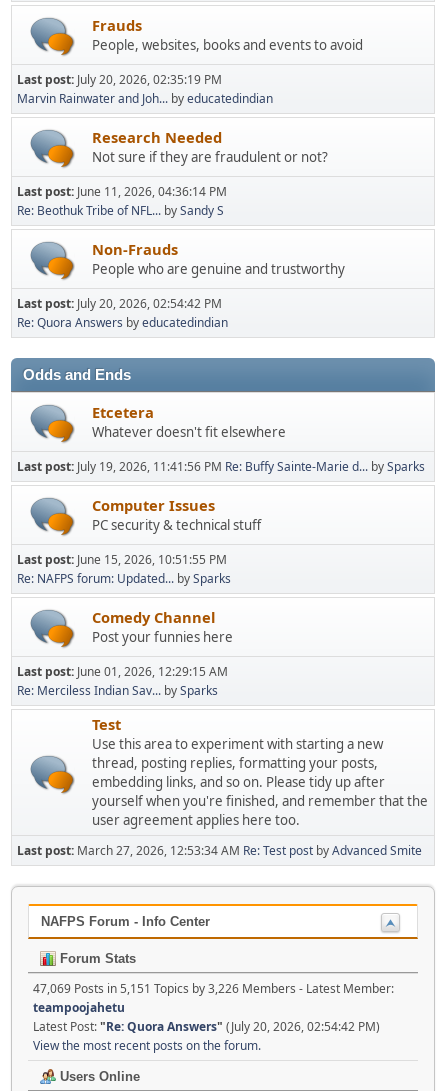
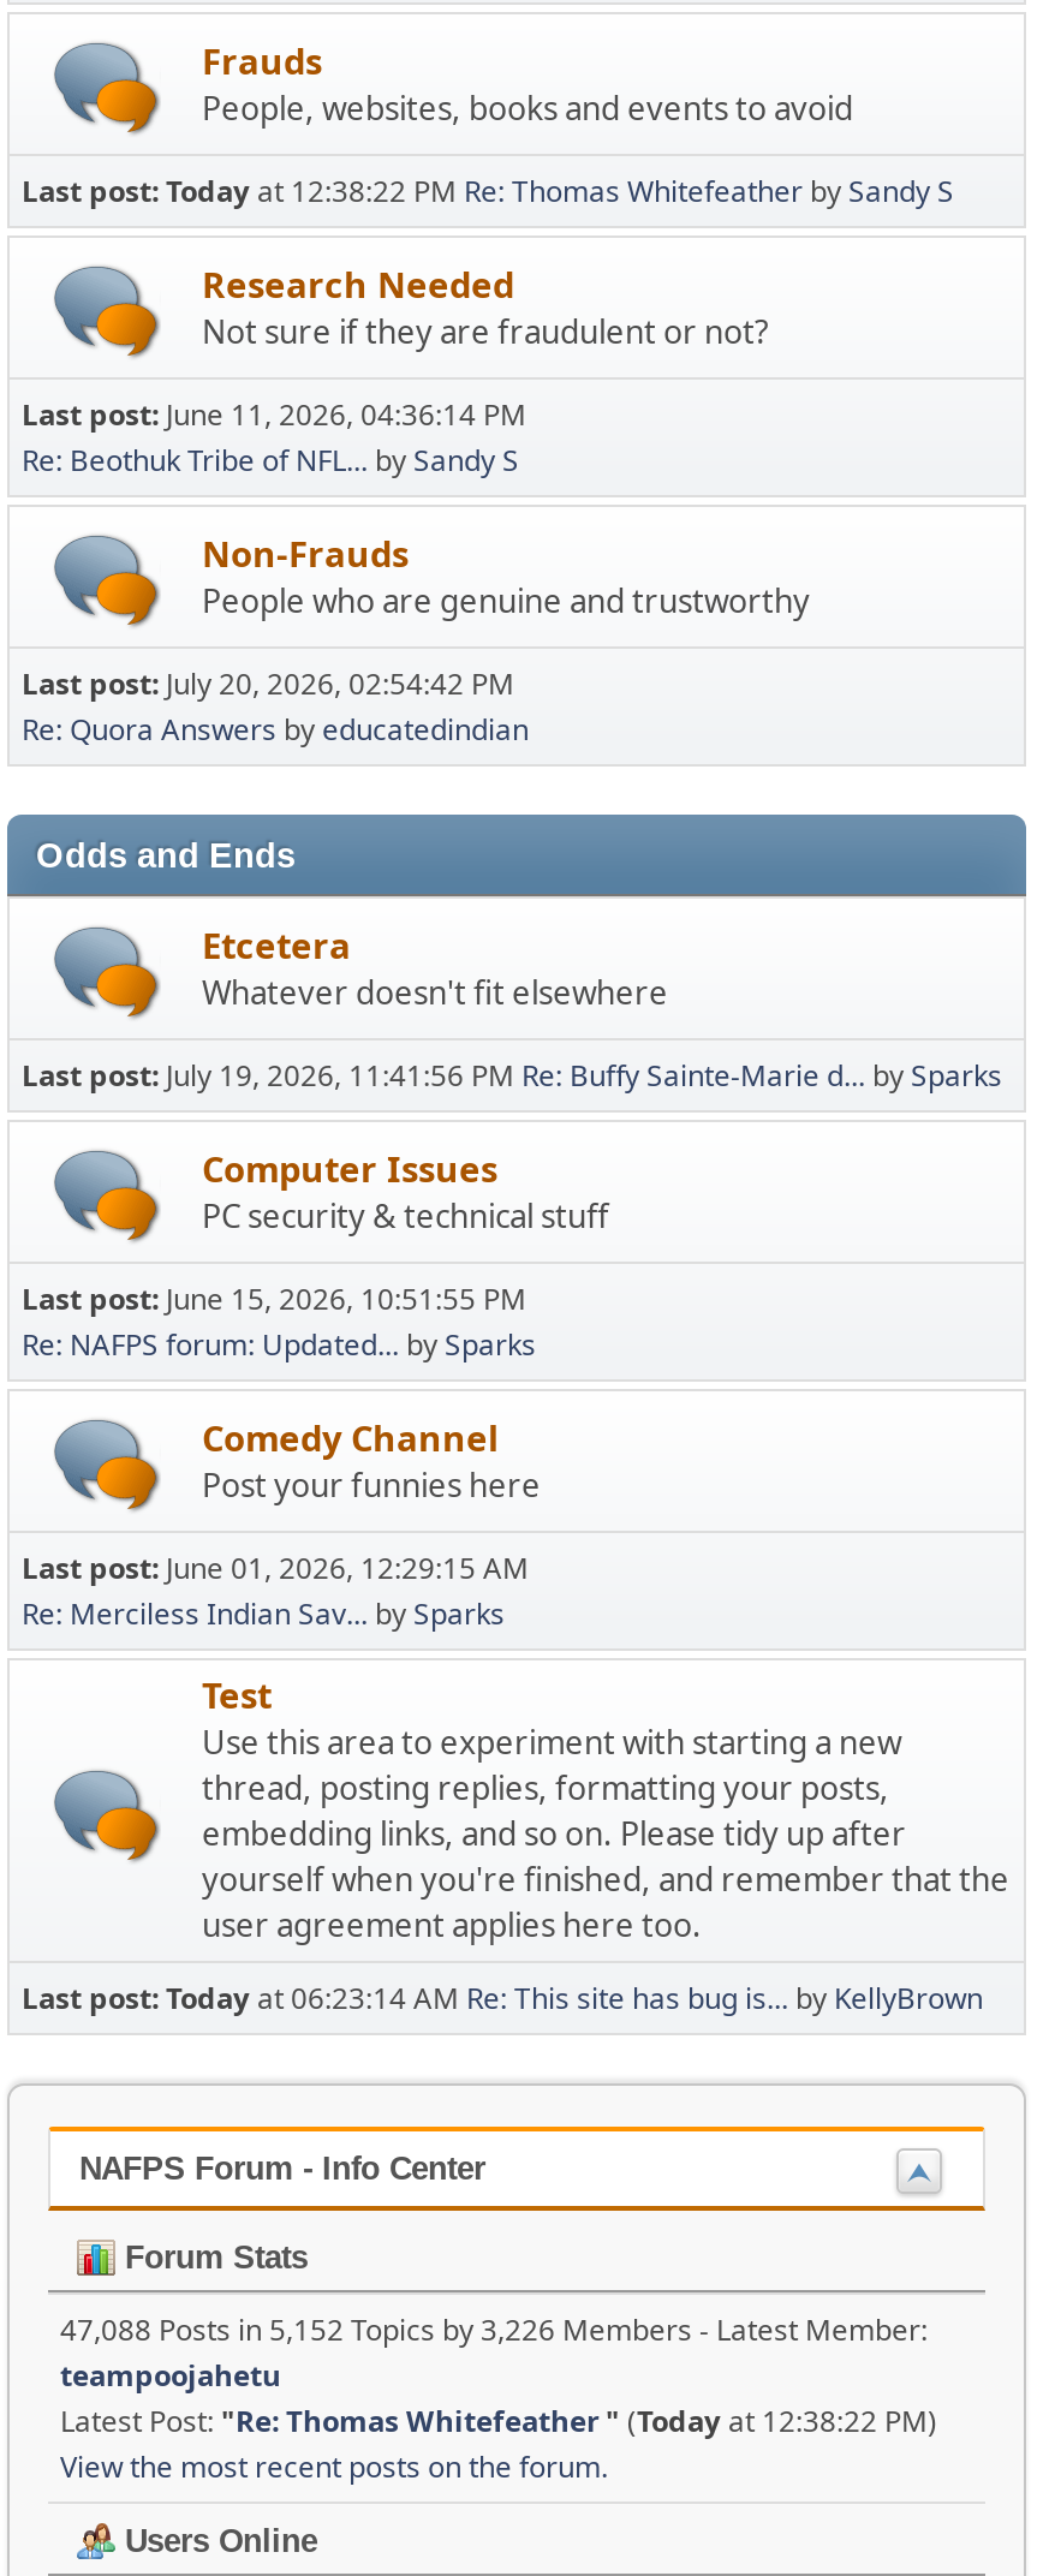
[17,71,273,107] Last post: July 20, 2026, 02:35:19 PM | Marvin Rainwater and Joh... by educatedindian -> [22,171,954,211] Last post: Today at 12:38:22 PM Re: Thomas Whitefeather by Sandy S
[17,842,422,859] Last post: March 27, 2026, 12:53:34 AM Re: Test post by Advanced Smite -> [22,1978,983,2019] Last post: Today at 06:23:14 AM Re: This site has bug is... by KellyBrown
[33,980,394,997] 47,069 Posts in 5,151 Topics by 3,226 Members - Latest Member: -> [60,2309,928,2350] 47,088 Posts in 5,152 Topics by 3,226 Members - Latest Member:
[33,1018,380,1035] Latest Post: "Re: Quora Answers" (July 20, 2026, 02:54:42 PM) -> [60,2401,937,2441] Latest Post: "Re: Thomas Whitefeather " (Today at 12:38:22 PM)

